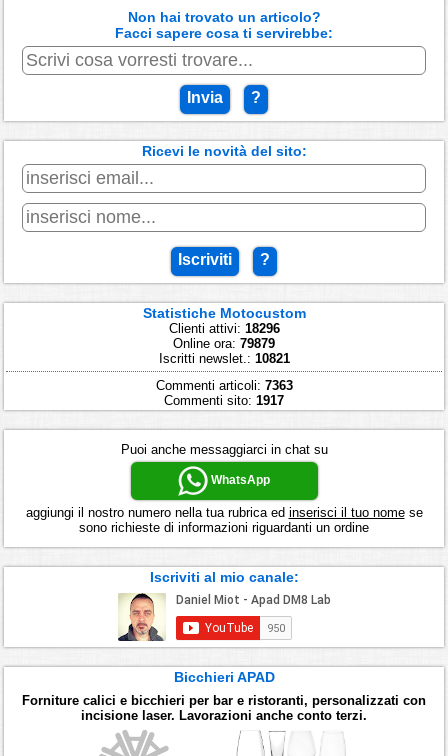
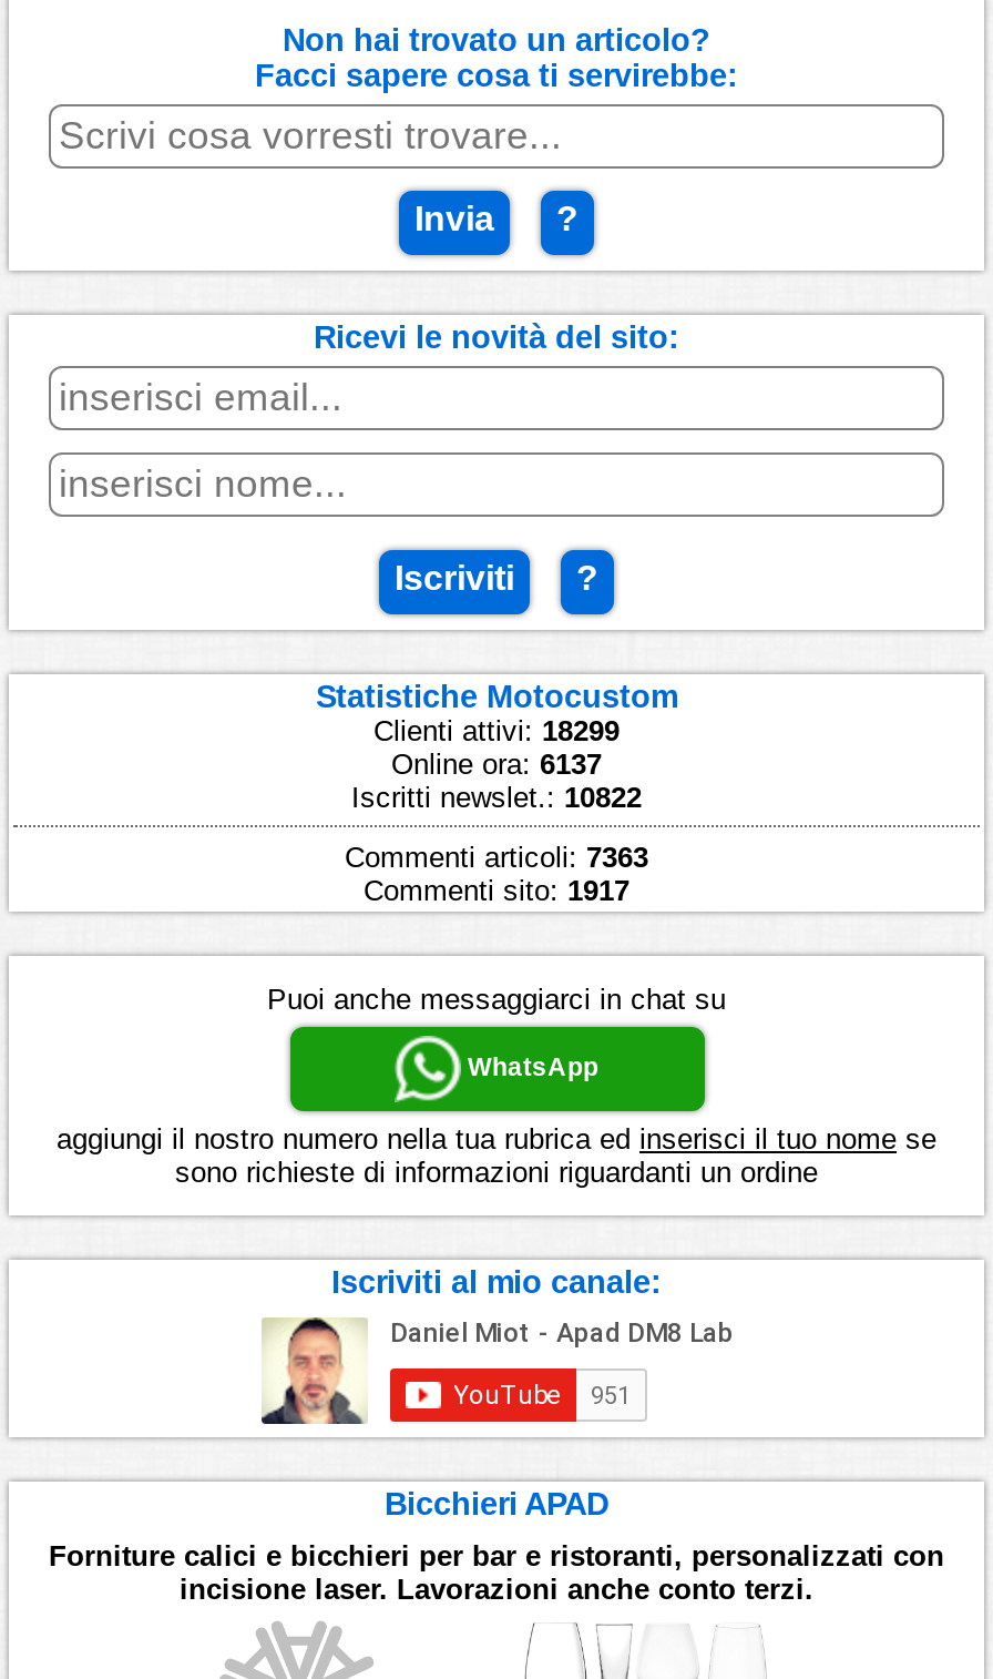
[168,321,279,336] Clienti attivi: 18296 -> [373,715,620,748] Clienti attivi: 18299
[173,336,275,351] Online ora: 79879 -> [391,748,602,781] Online ora: 6137
[158,351,289,366] Iscritti newslet.: 10821 -> [351,781,642,814] Iscritti newslet.: 10822

